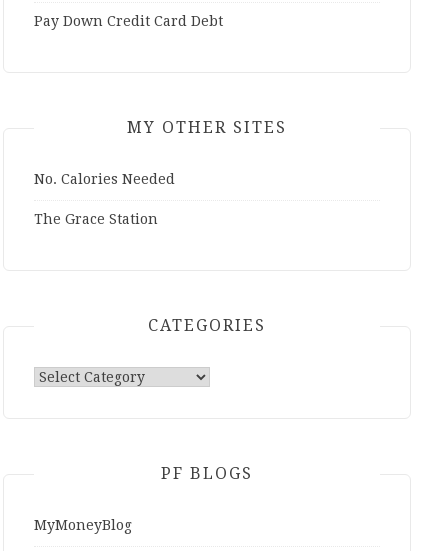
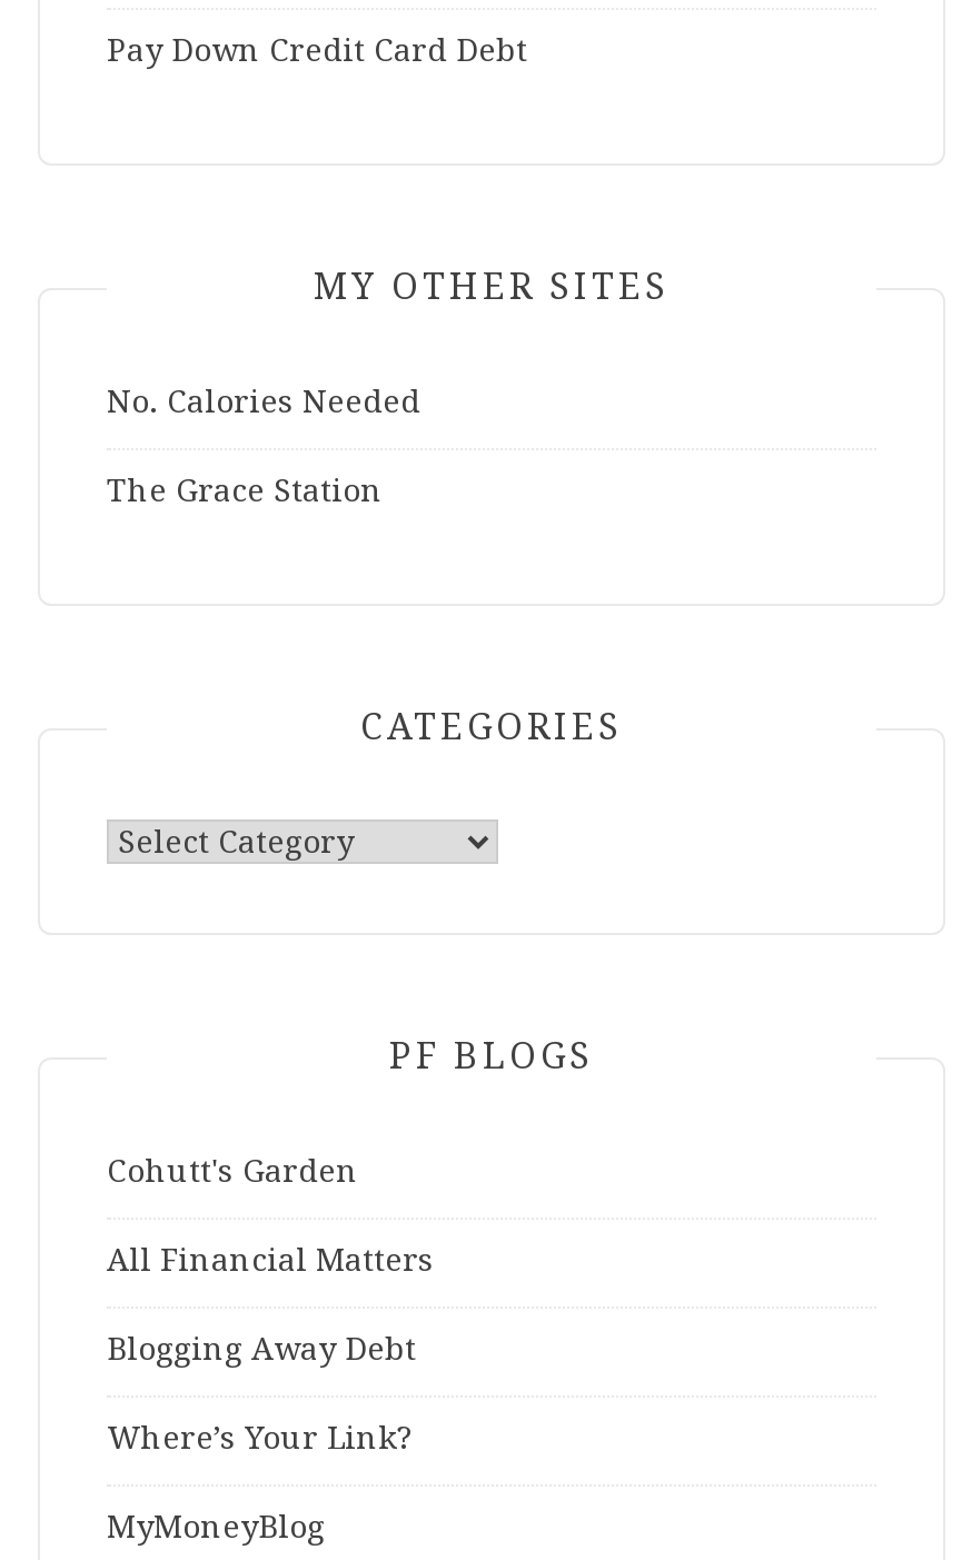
none -> [107,1153,434,1455] Cohutt's Garden | All Financial Matters | Blogging Away Debt | Where’s Your Link?

